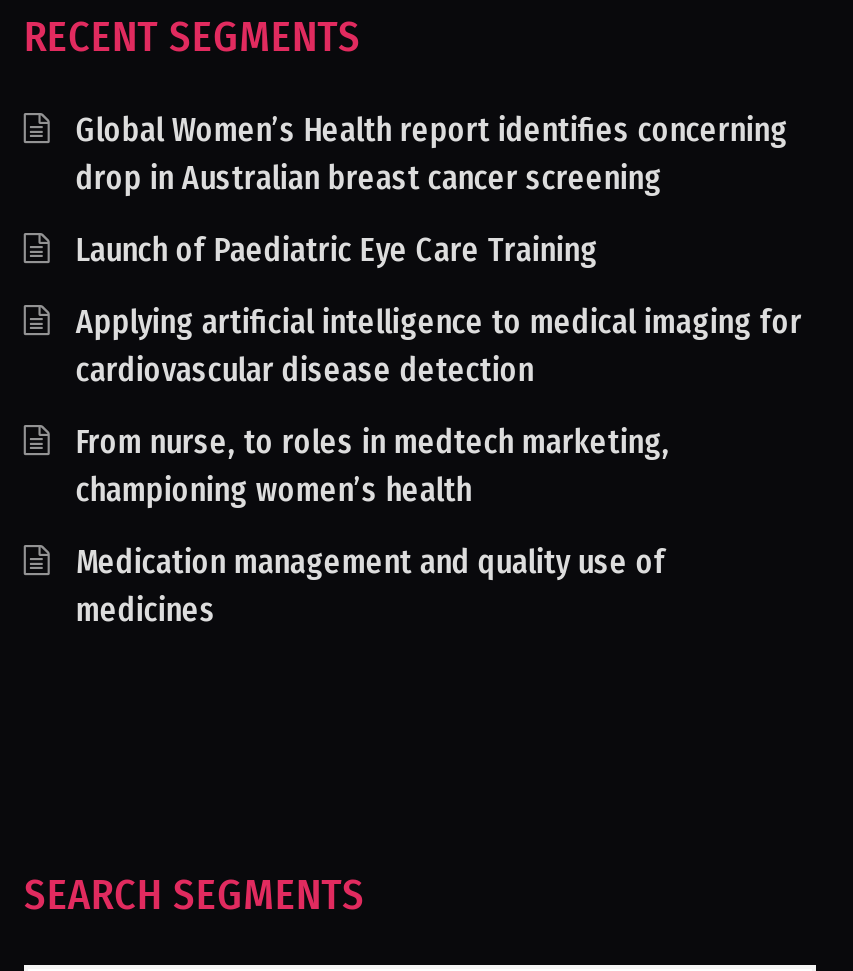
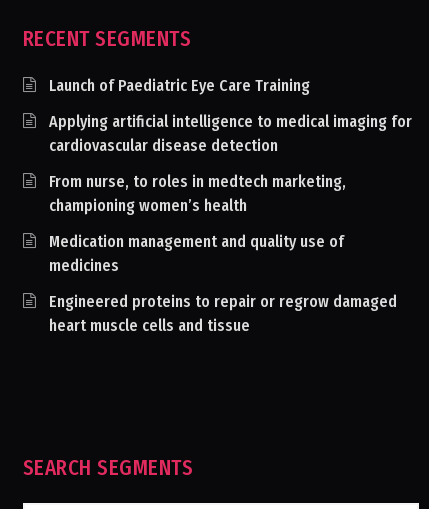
[76,112,788,198] Global Women’s Health report identifies concerning | drop in Australian breast cancer screening -> none
moved [76,232,802,630] -> [49,76,412,275]: Launch of Paediatric Eye Care Training | Applying artificial intelligence to medical imaging for | cardiovascular disease detection | From nurse, to roles in medtech marketing, | championing women’s health | Medication management and quality use of | medicines
none -> [49,292,397,335] Engineered proteins to repair or regrow damaged | heart muscle cells and tissue

